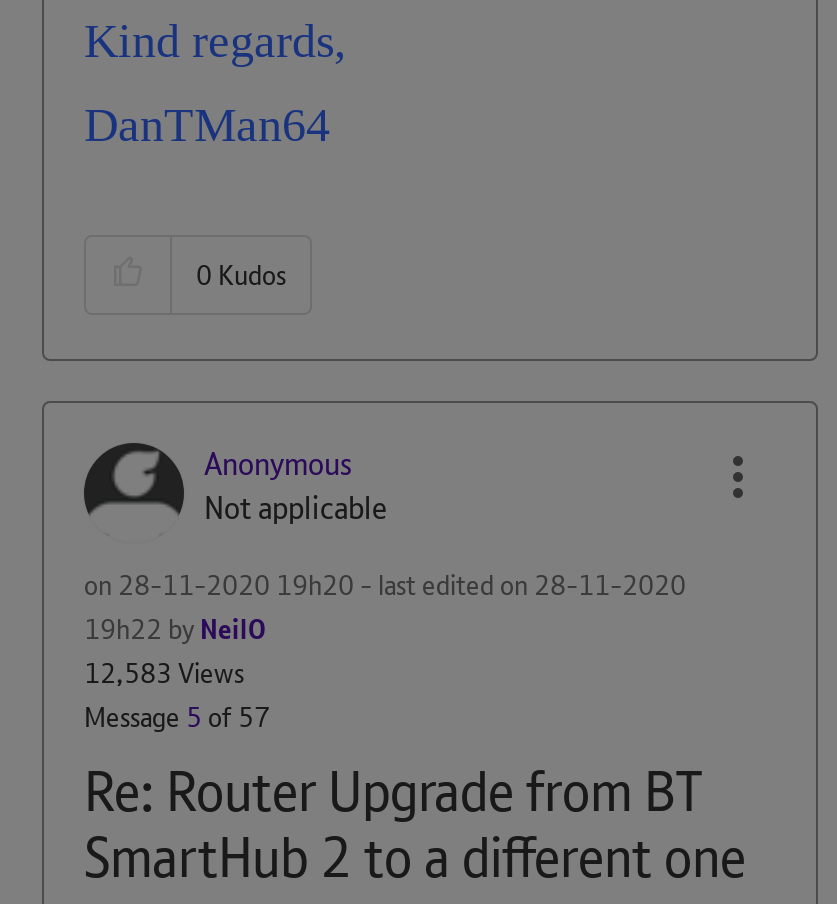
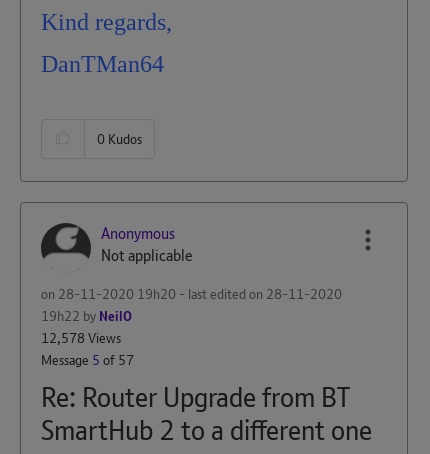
[84,655,244,691] 12,583 Views -> [41,329,121,347] 12,578 Views

